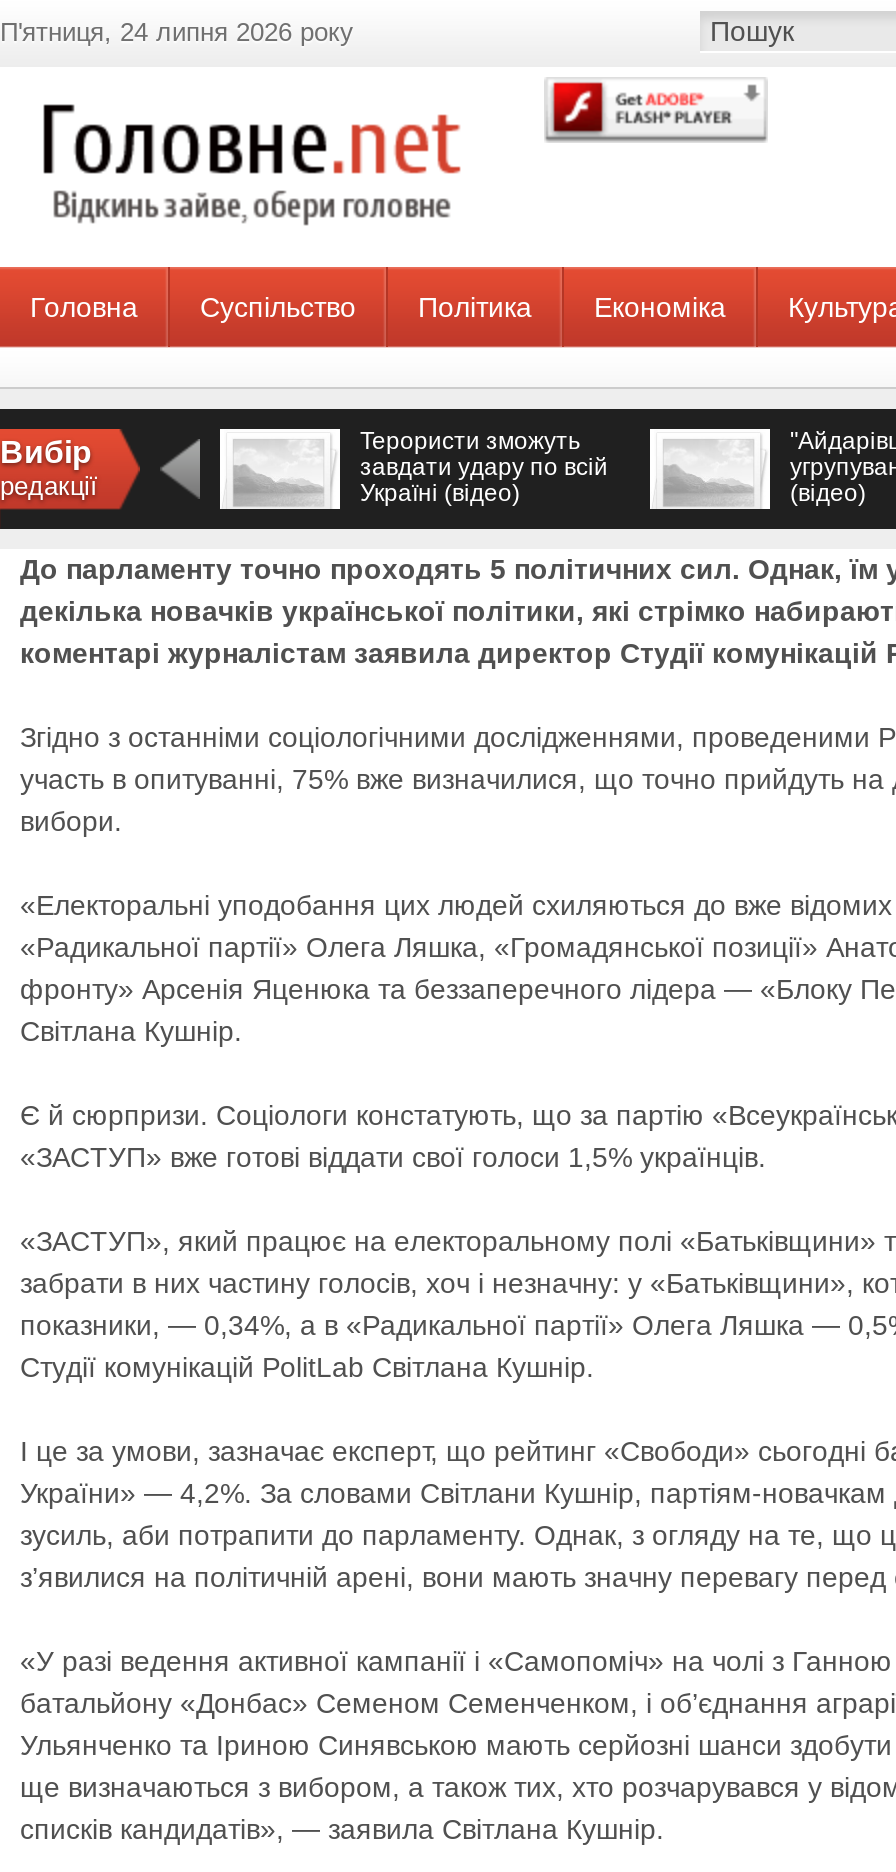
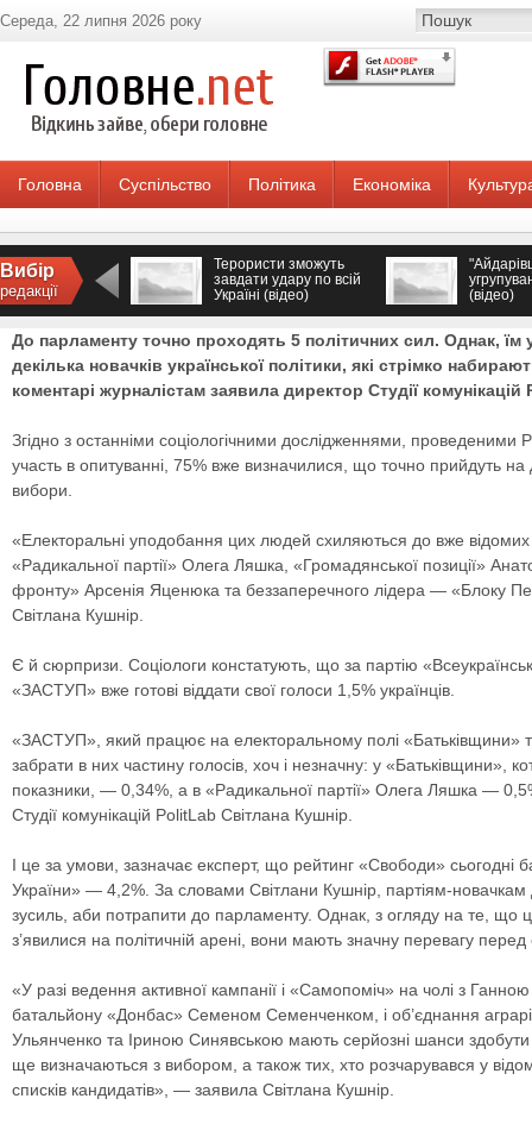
[0,17,354,47] П'ятниця, 24 липня 2026 року -> [0,12,202,30] Середа, 22 липня 2026 року

